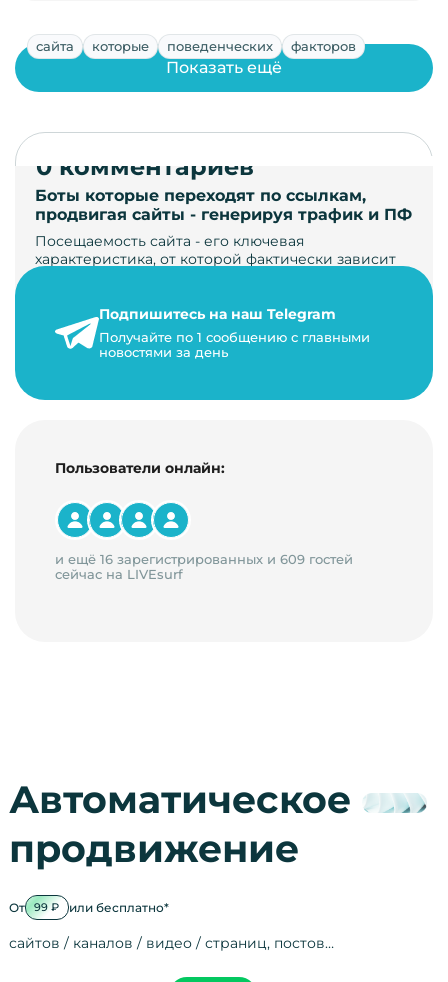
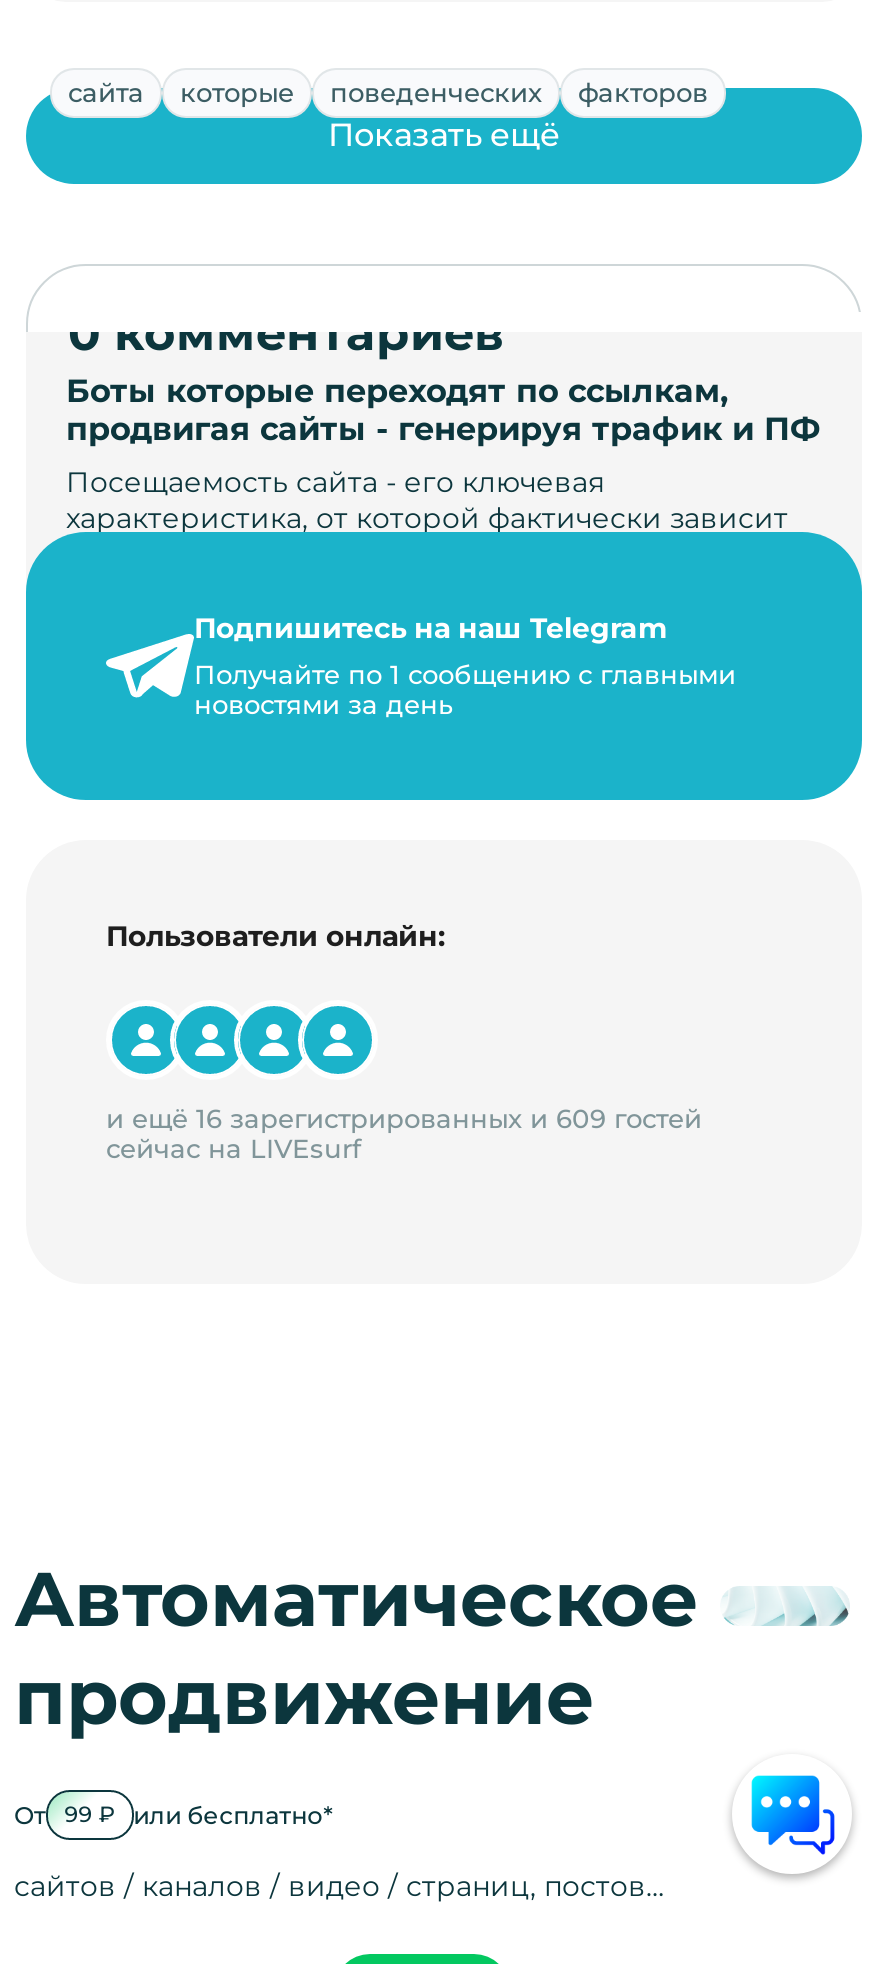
none -> [738,1774,846,1880] [image]

